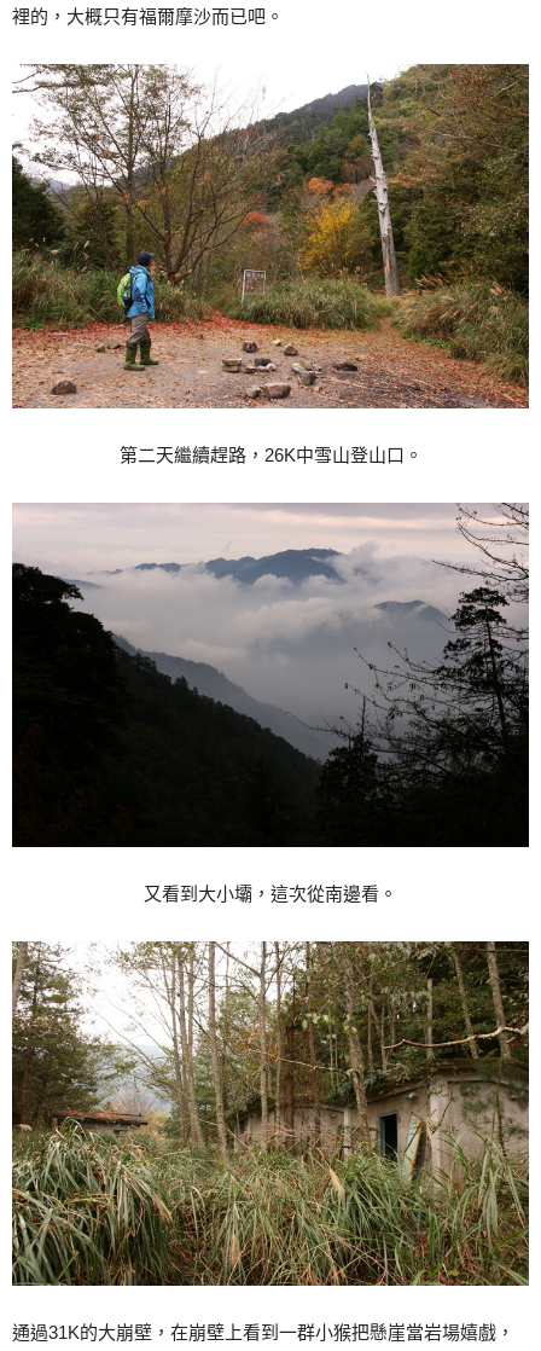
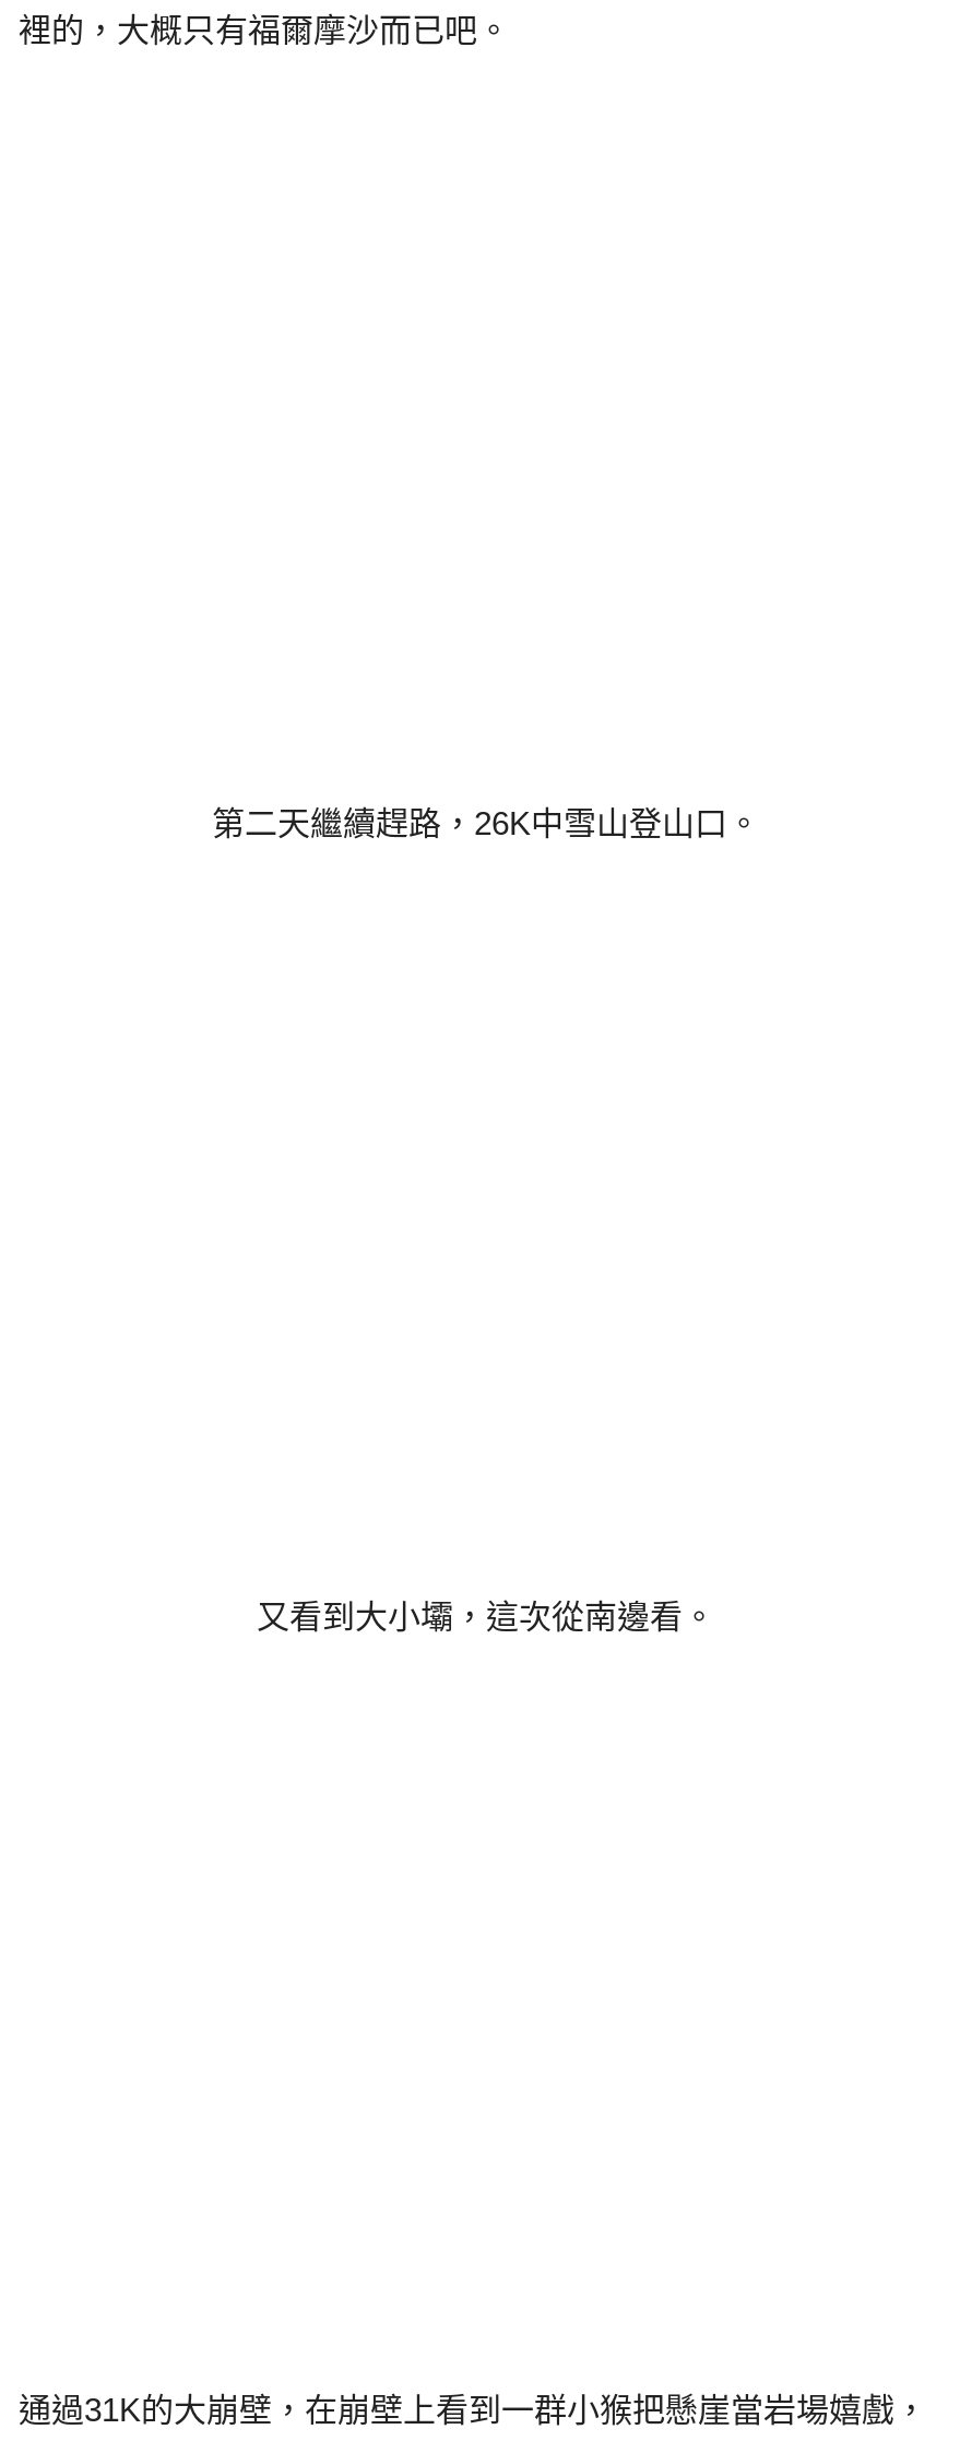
[11,63,530,410] [image] -> none
[11,501,530,848] [image] -> none
[11,940,530,1287] [image] -> none

